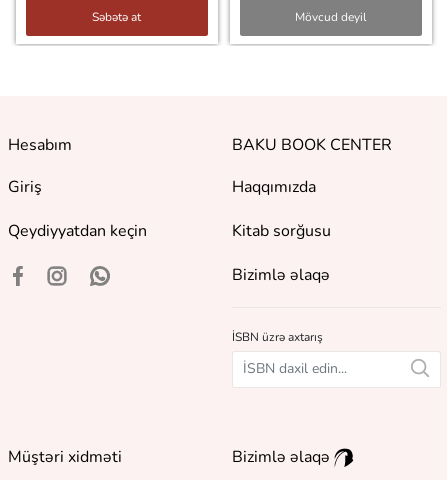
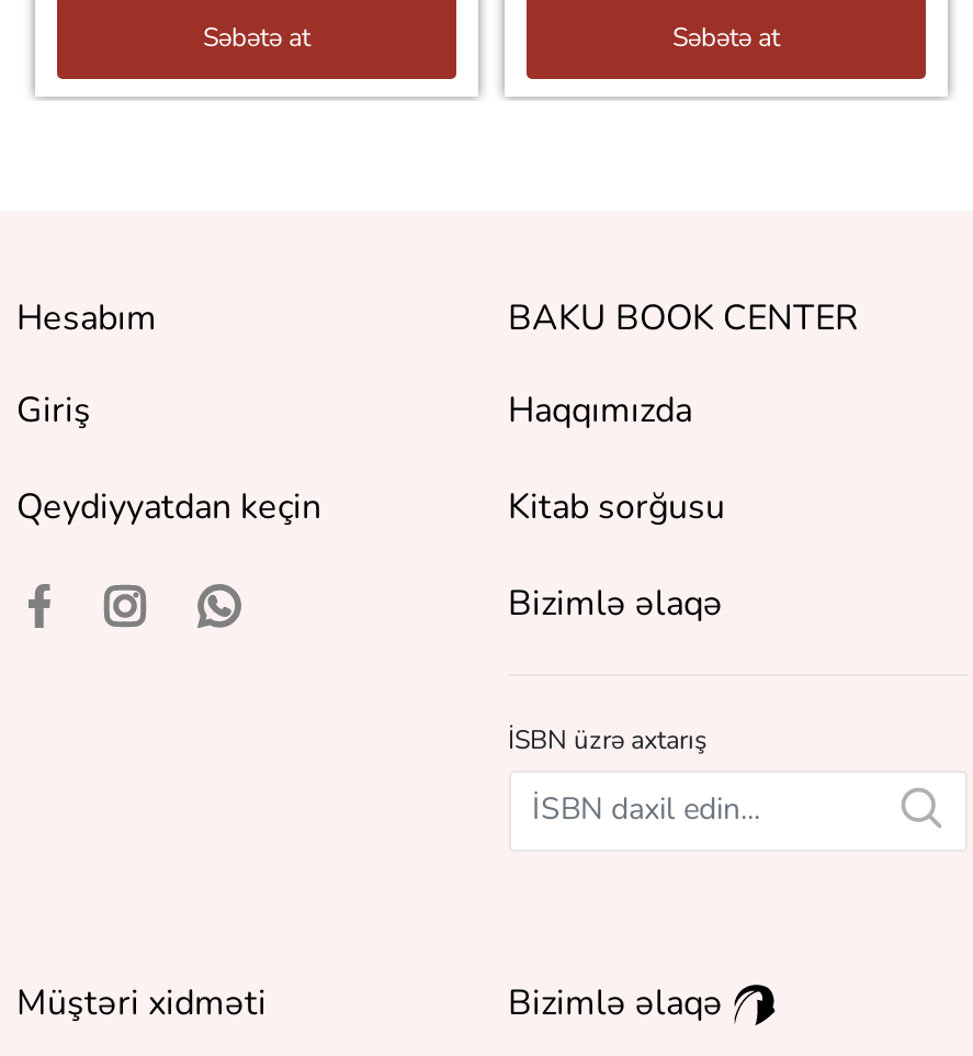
[295,9,367,25] Mövcud deyil -> [672,20,780,55] Səbətə at

